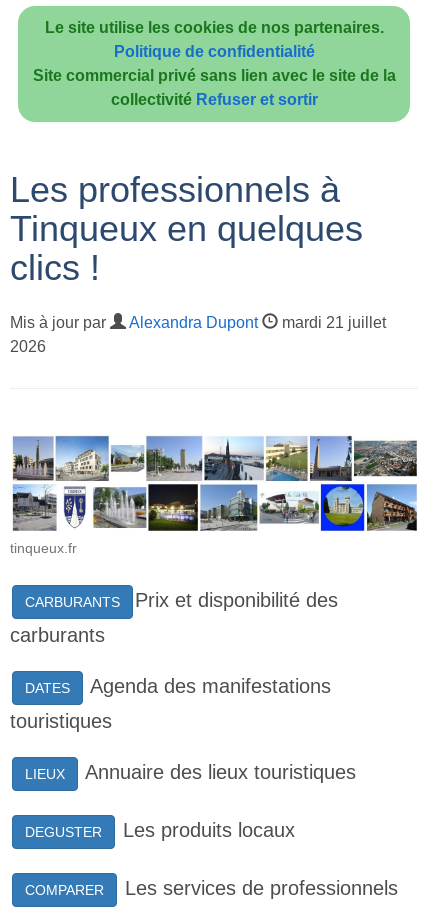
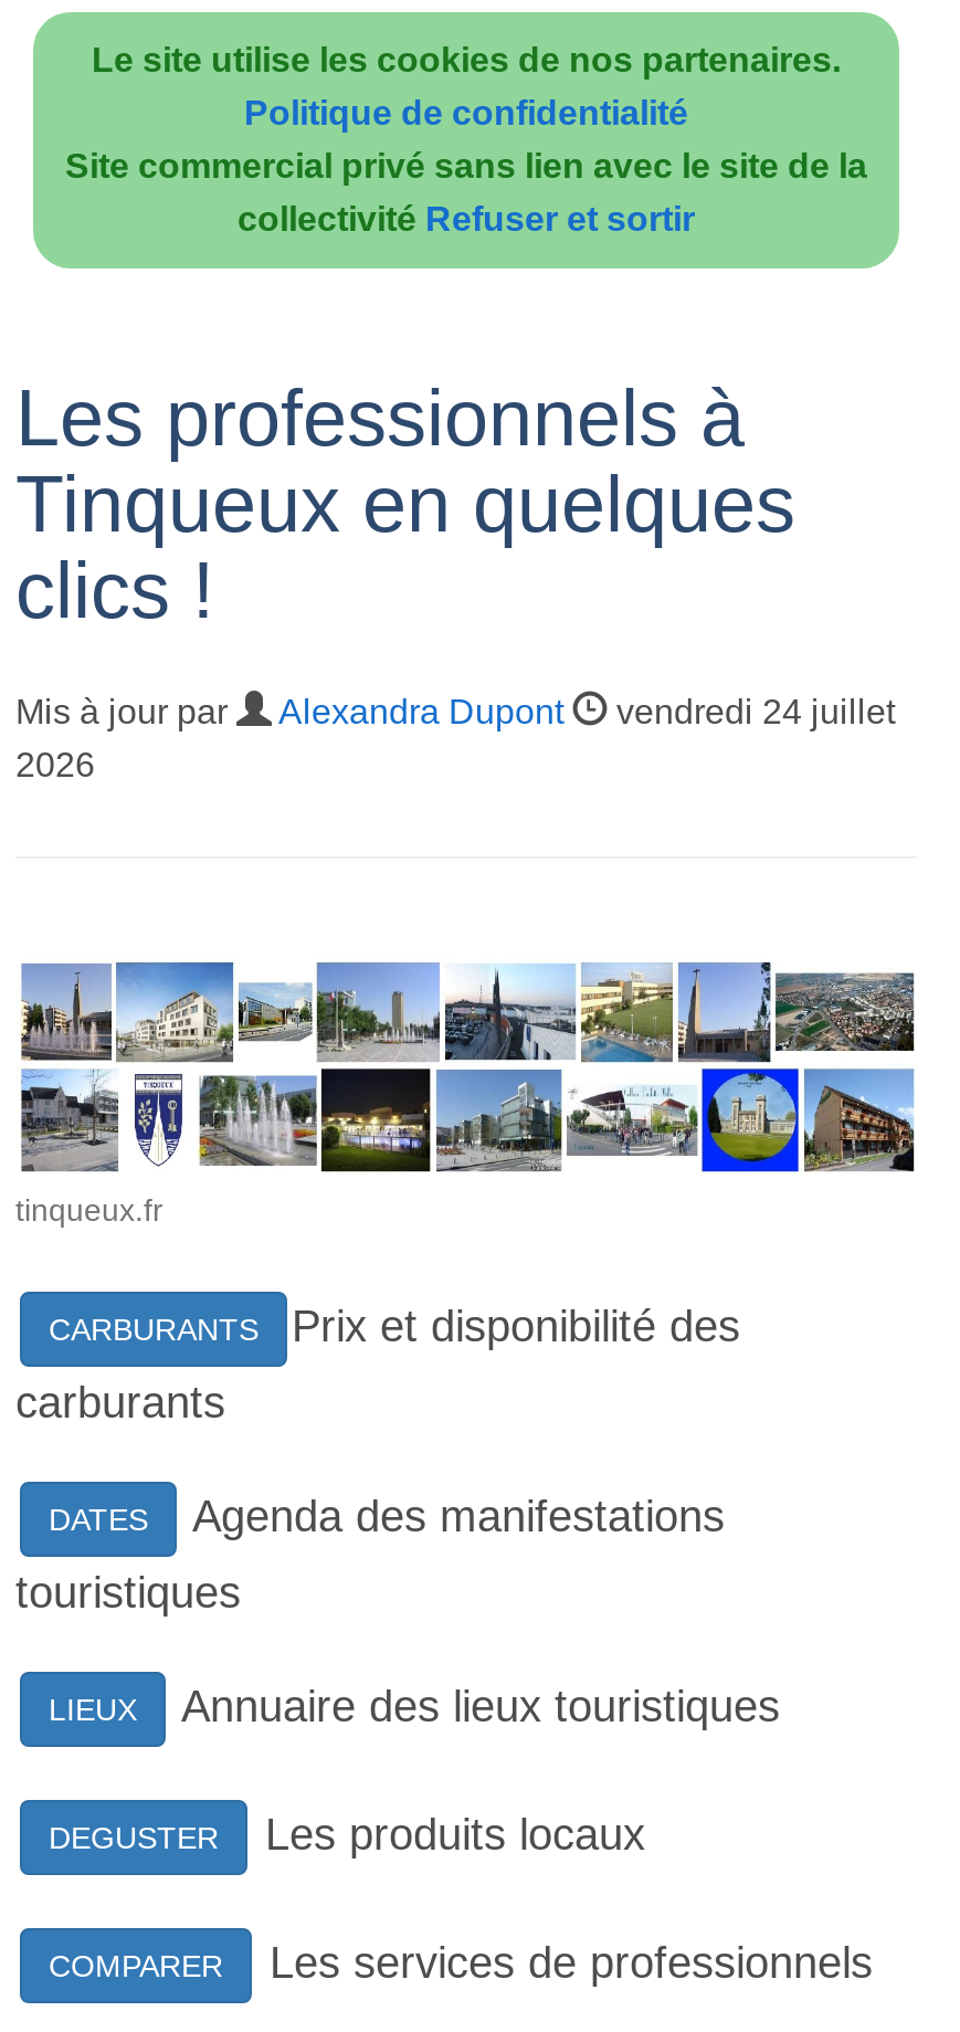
[278,314,386,331] mardi 21 juillet -> [608,693,895,730] vendredi 24 juillet

